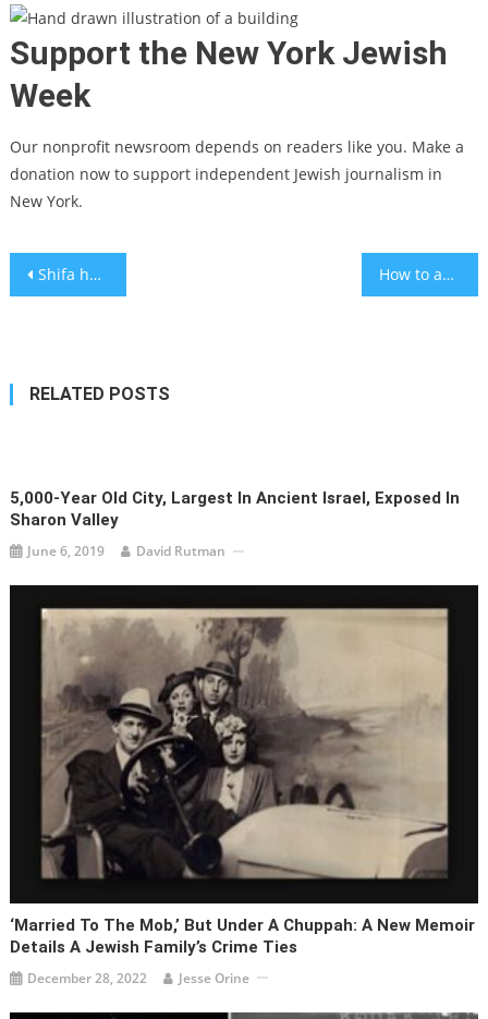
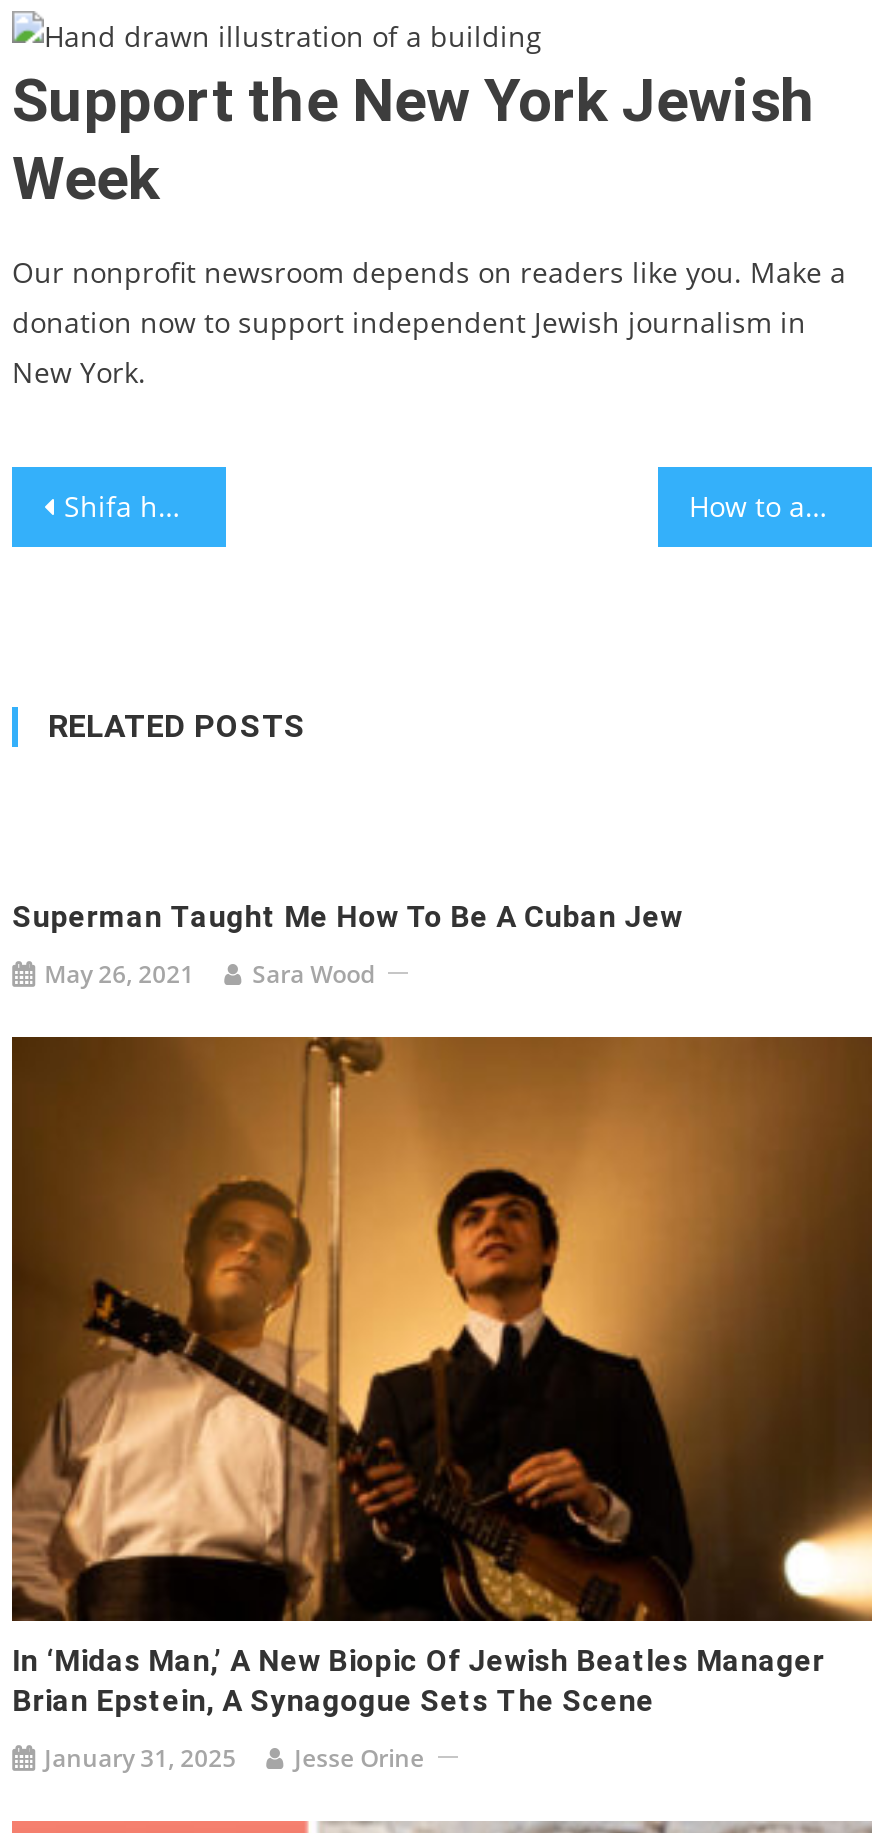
[10,488,460,530] 5,000-Year Old City, Largest In Ancient Israel, Exposed In | Sharon Valley -> [12,899,682,935] Superman Taught Me How To Be A Cuban Jew
[27,542,226,560] June 6, 2019 | David Rutman -> [44,957,374,991] May 26, 2021 | Sara Wood
[9,584,479,957] [image] | ‘Married To The Mob,’ But Under A Chuppah: A New Memoir | Details A Jewish Family’s Crime Ties -> [10,1035,874,1719] [image] | In ‘Midas Man,’ A New Biopic Of Jewish Beatles Manager | Brian Epstein, A Synagogue Sets The Scene
[27,969,250,987] December 28, 2022 Jesse Orine -> [44,1741,424,1775] January 31, 2025 Jesse Orine

